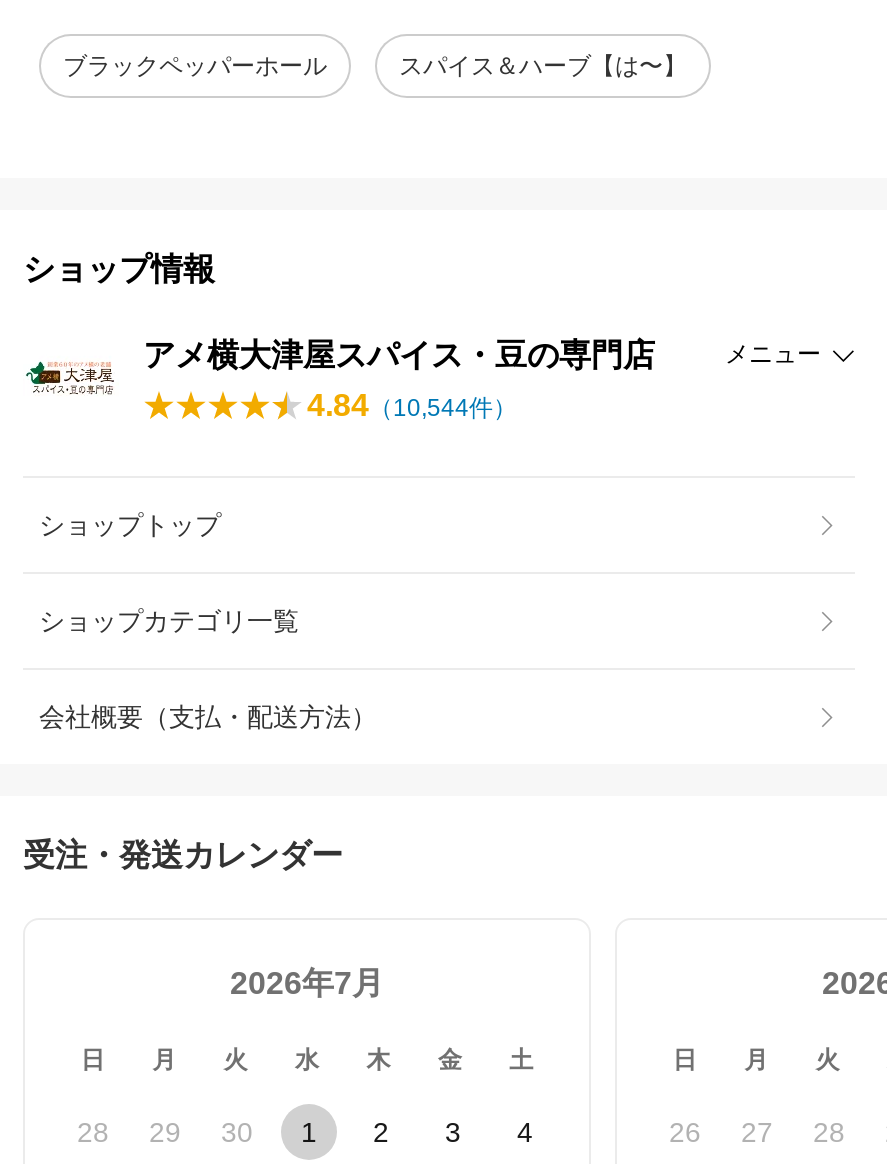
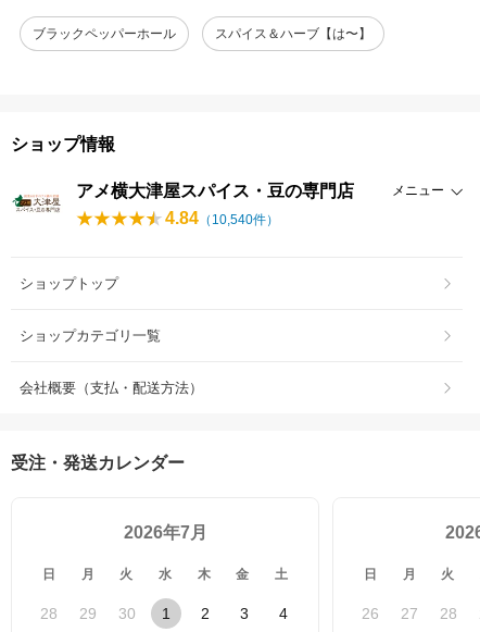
[307,388,517,422] 4.84（10,544件） -> [165,209,279,227] 4.84（10,540件）

